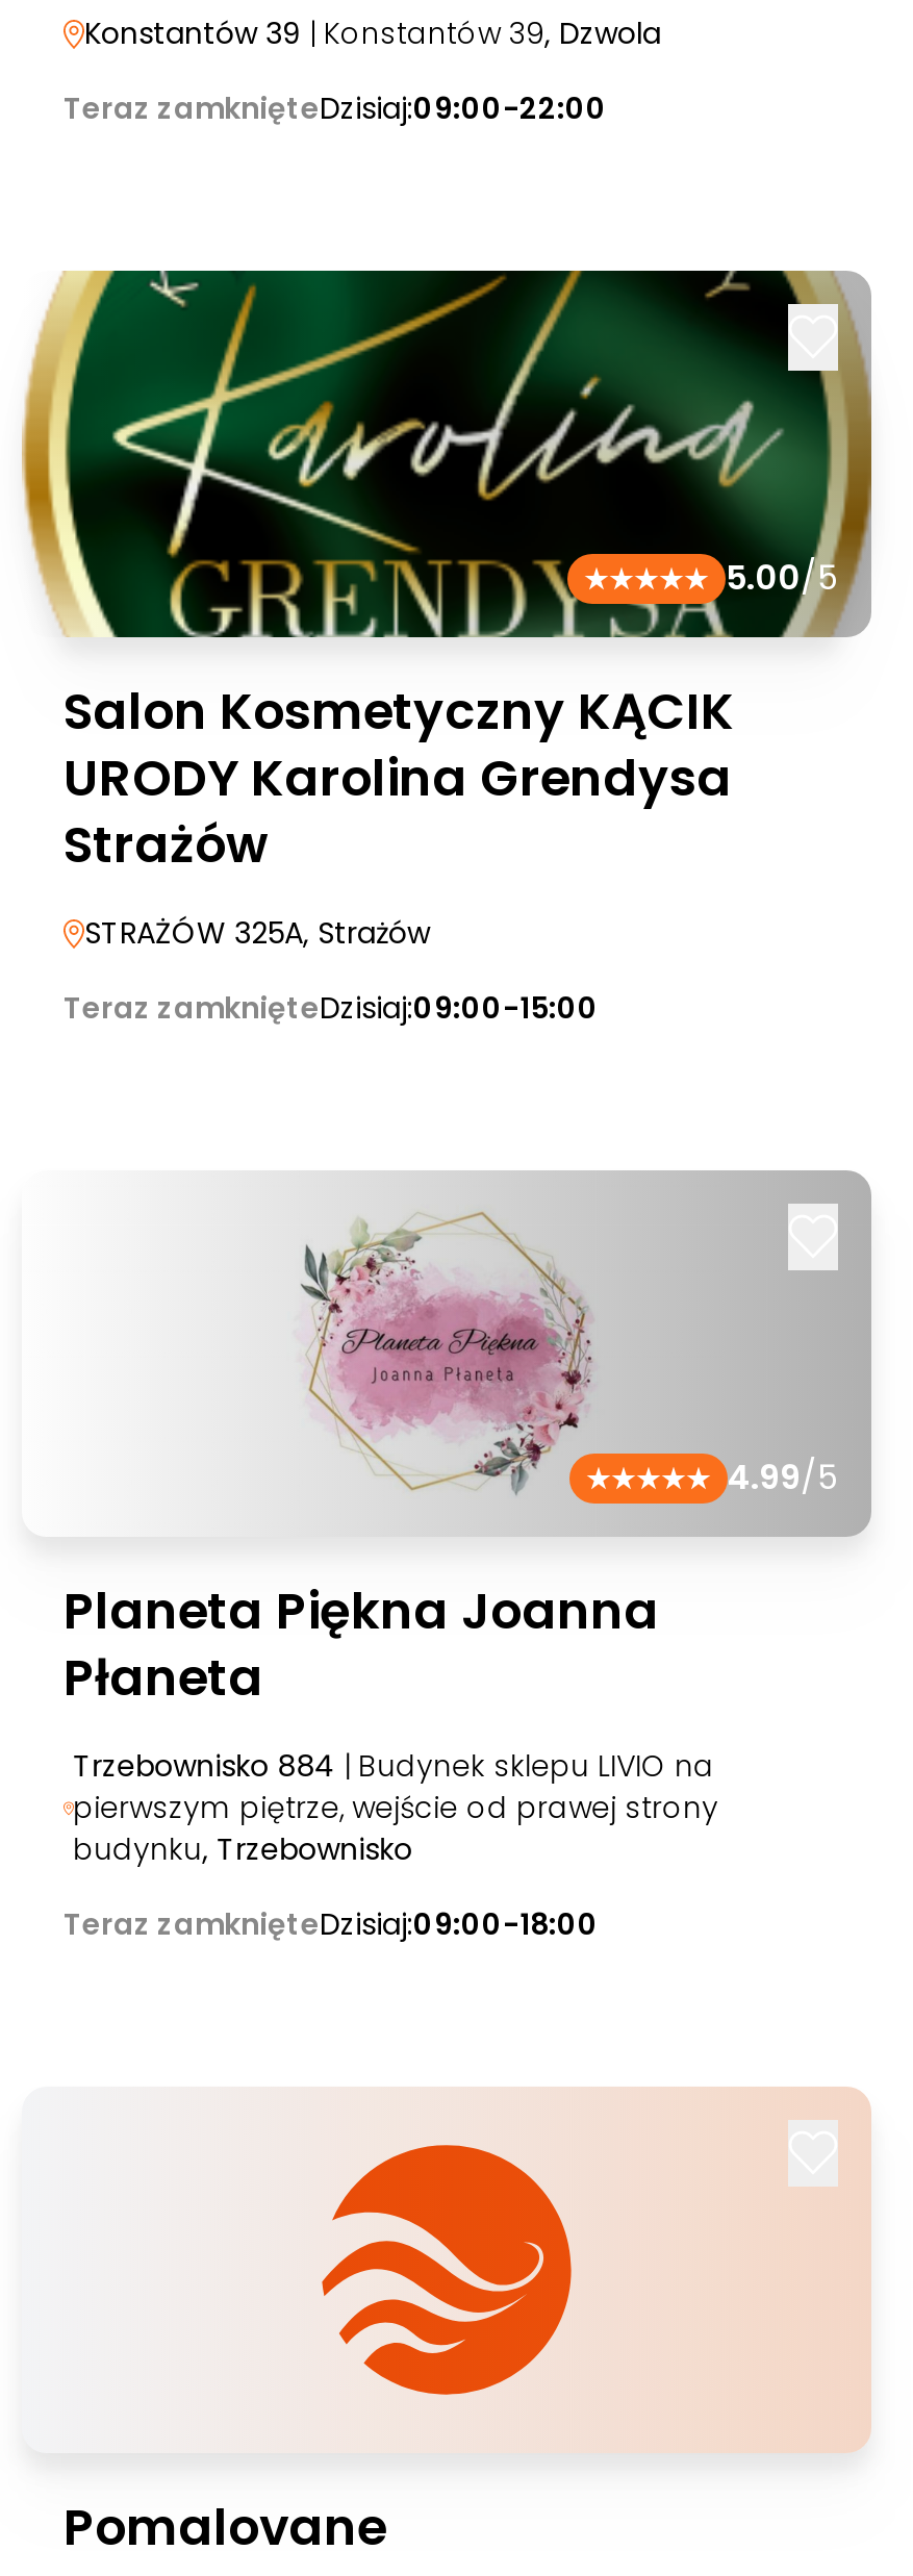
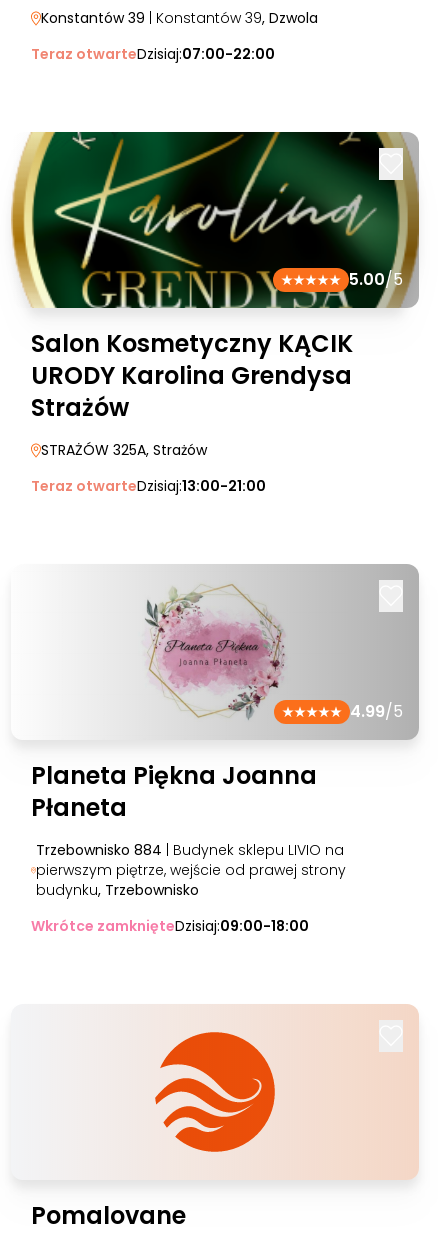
[64,87,607,129] Teraz zamknięteDzisiaj:09:00-22:00 -> [31,44,275,64] Teraz otwarteDzisiaj:07:00-22:00
[64,987,599,1029] Teraz zamknięteDzisiaj:09:00-15:00 -> [31,476,266,496] Teraz otwarteDzisiaj:13:00-21:00
[64,1903,599,1945] Teraz zamknięteDzisiaj:09:00-18:00 -> [31,916,309,936] Wkrótce zamknięteDzisiaj:09:00-18:00

